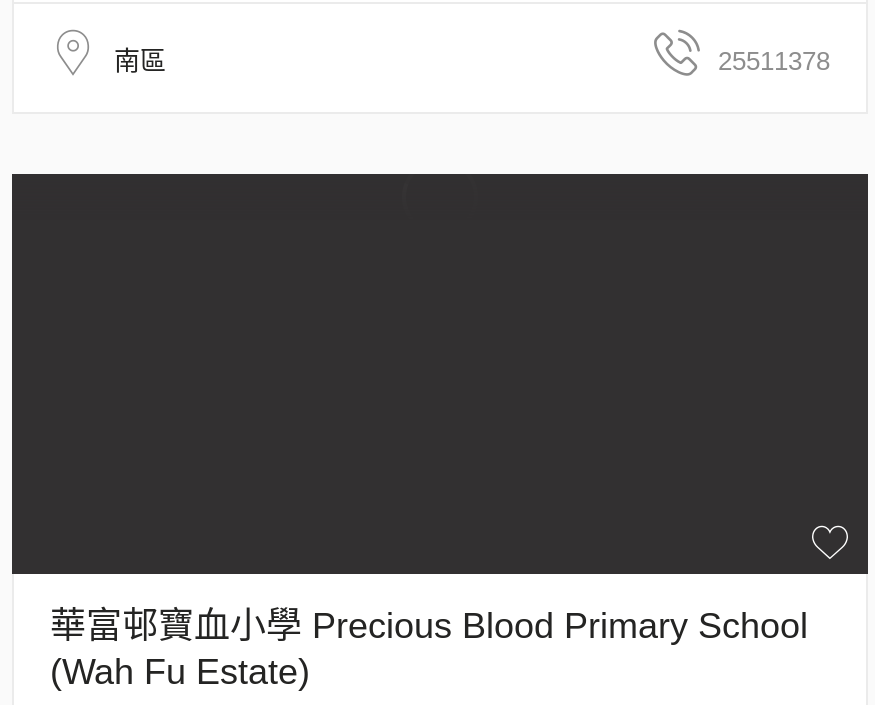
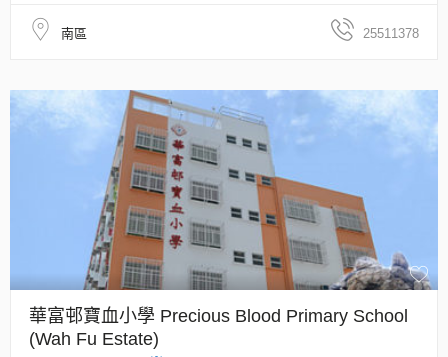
none -> [10,90,438,291] [image]

